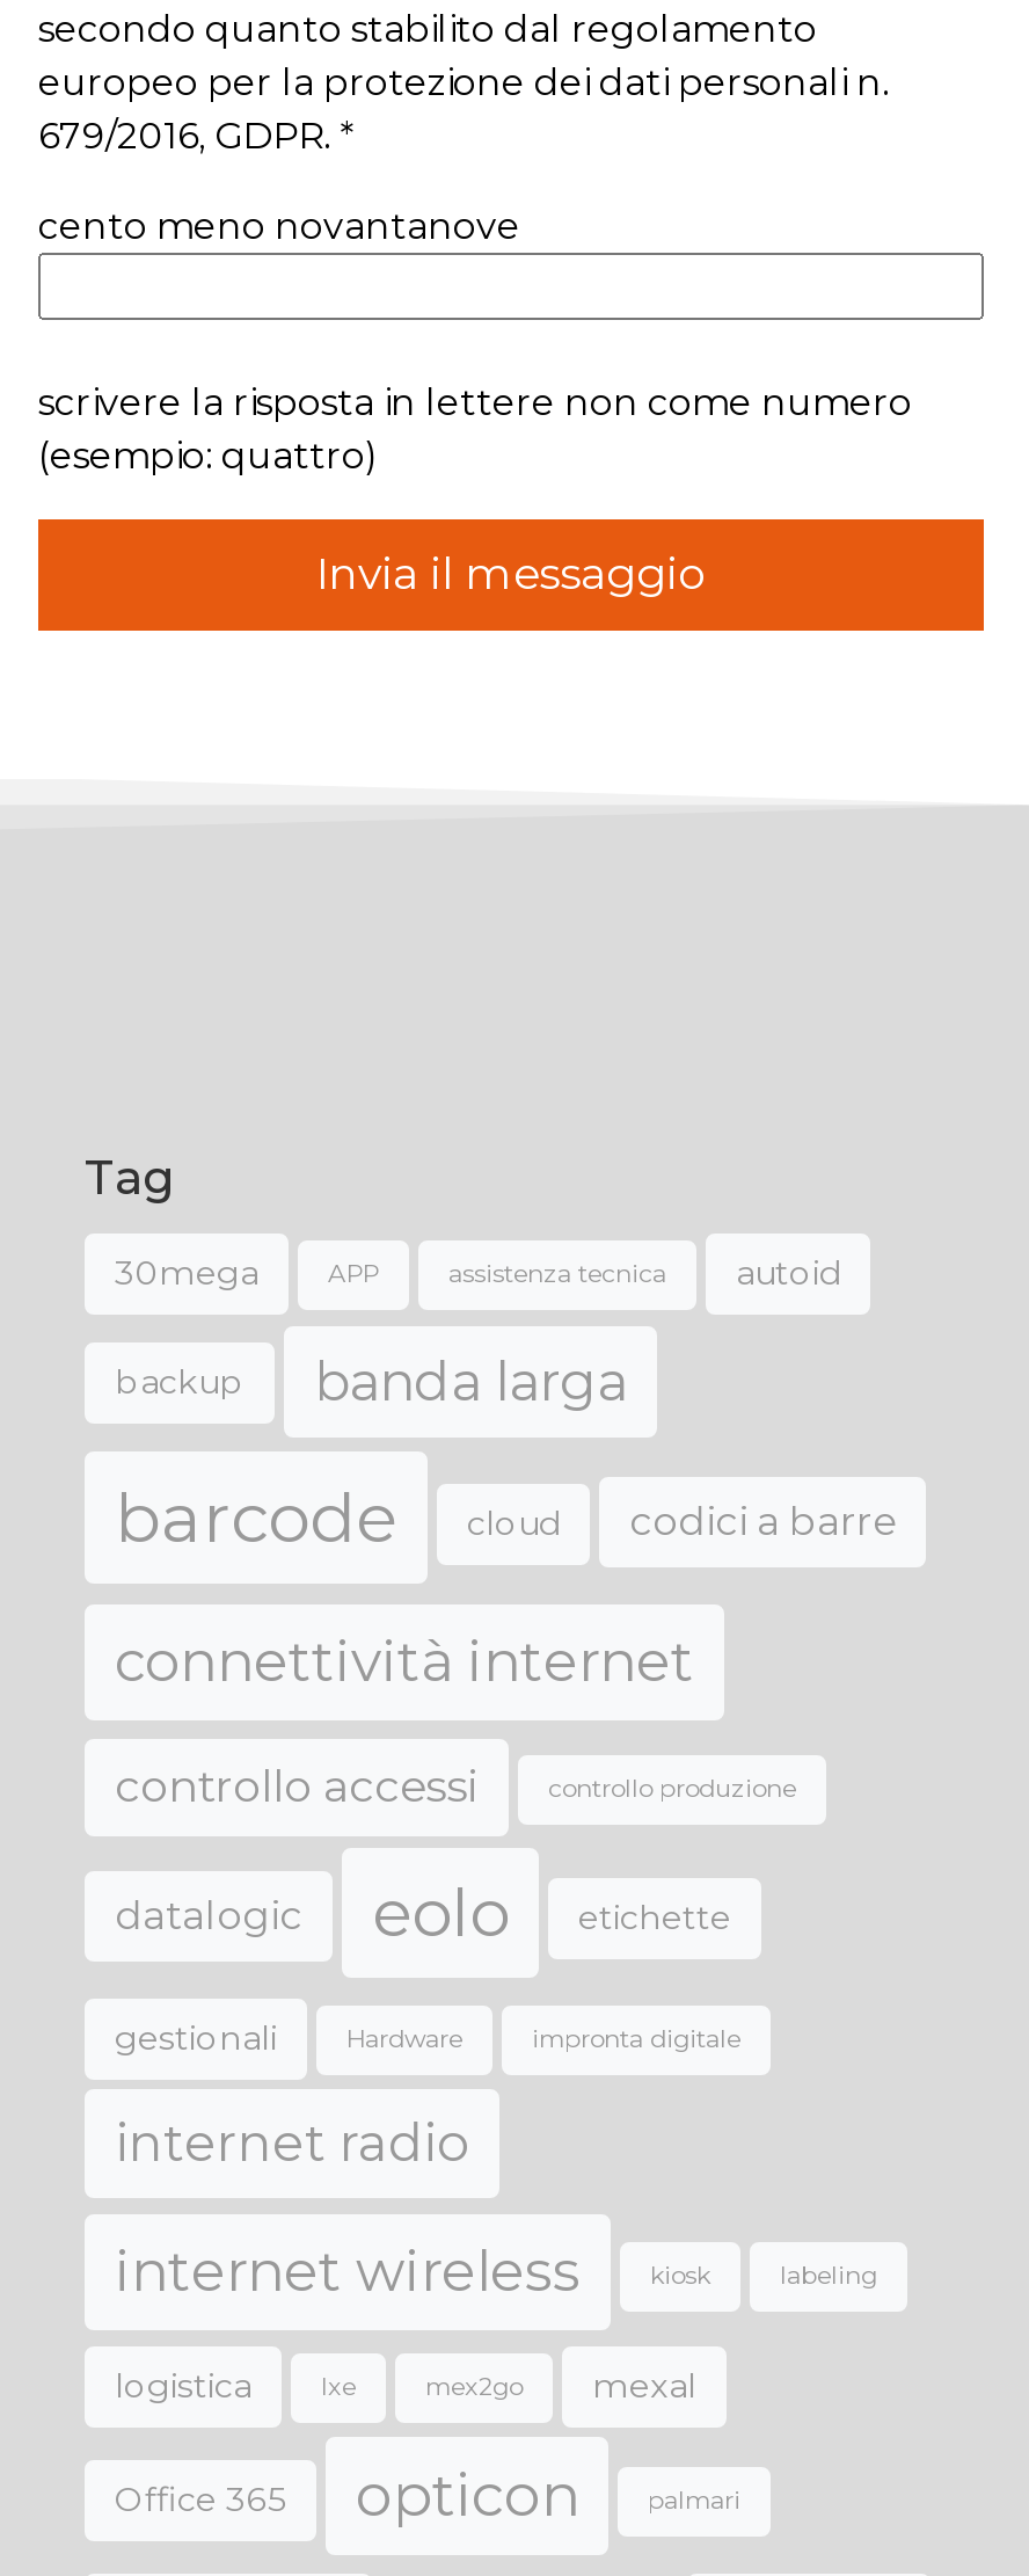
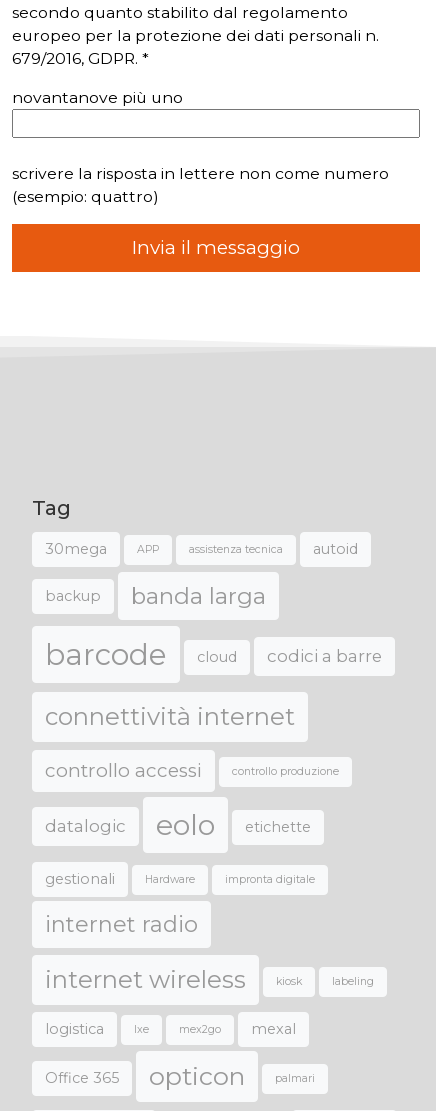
[38,205,520,249] cento meno novantanove -> [12,88,183,107] novantanove più uno

